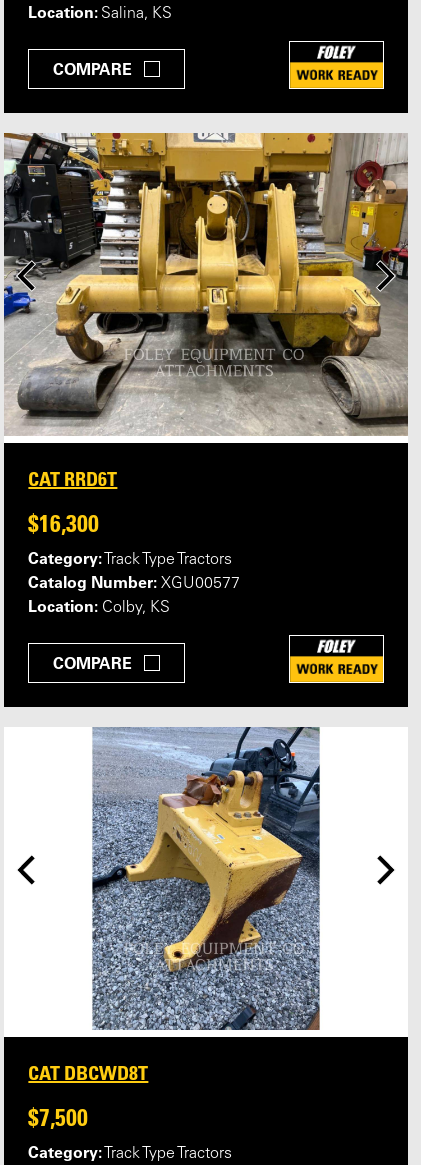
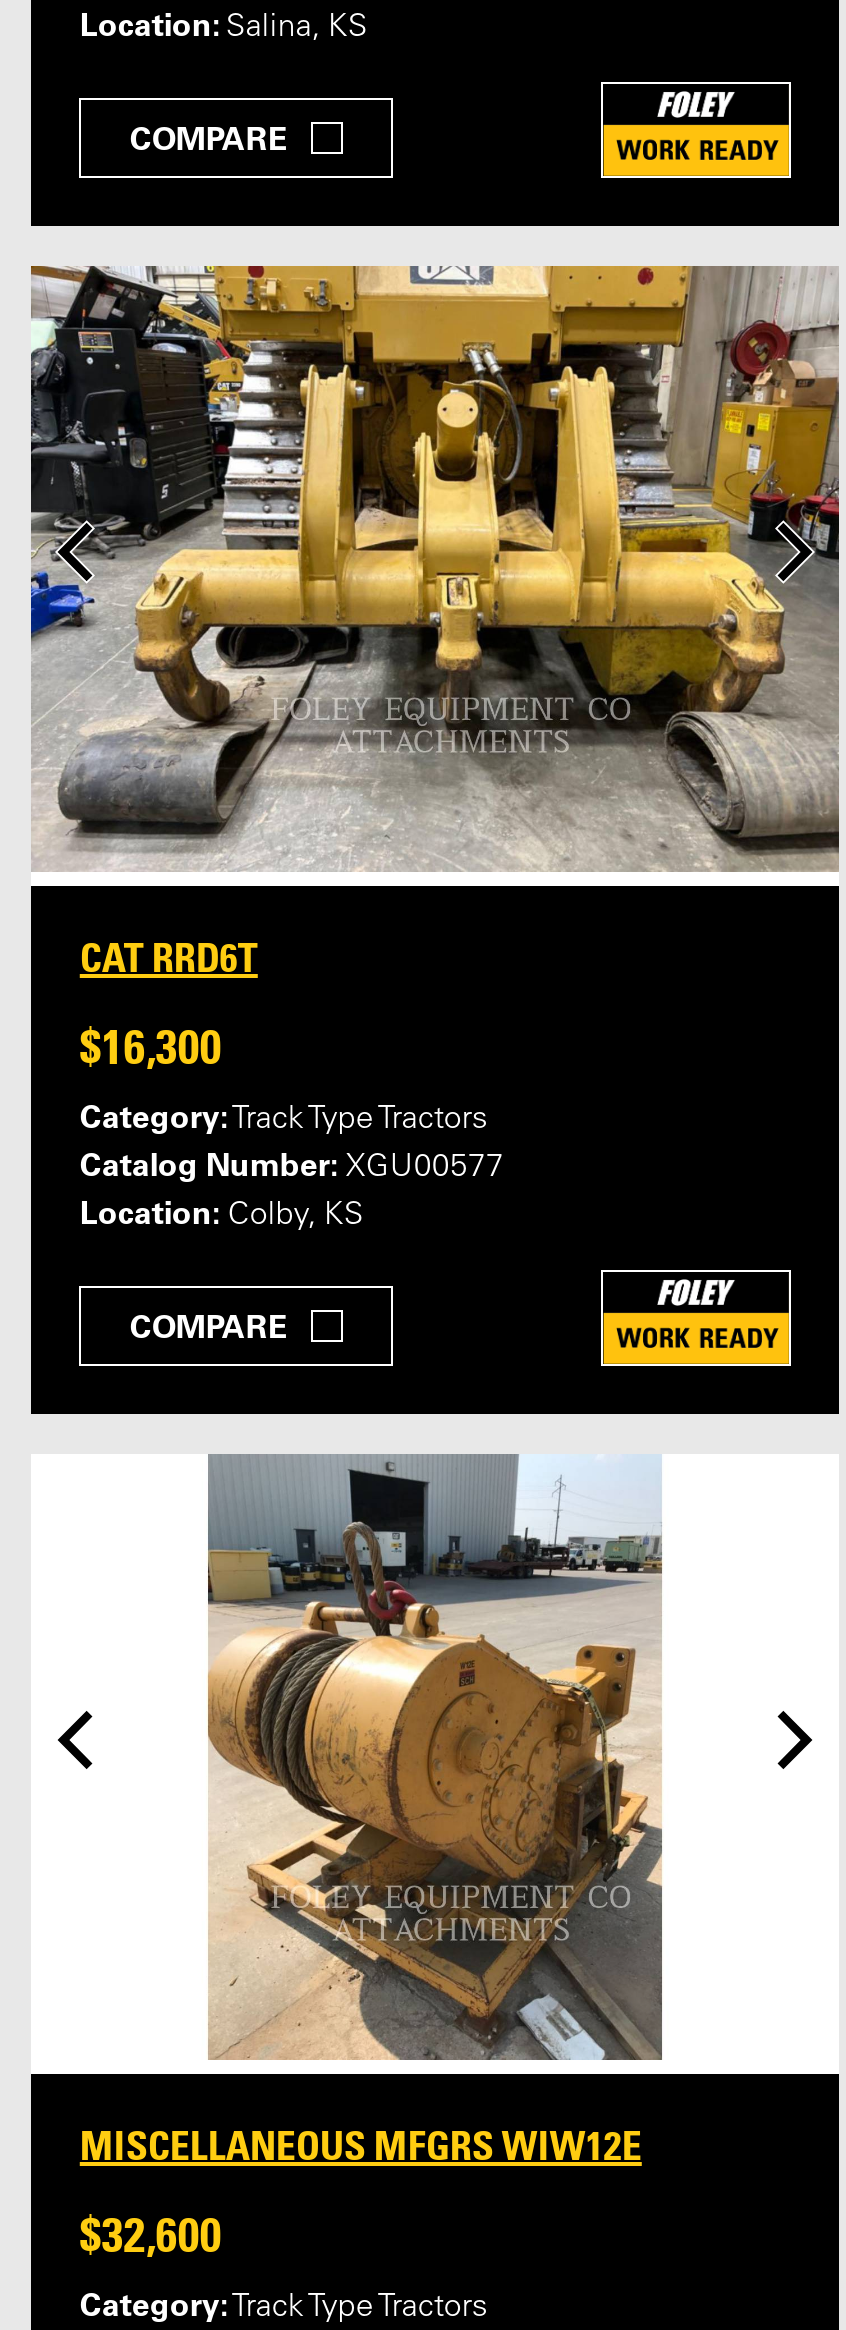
[28,726,321,1085] [image] | CAT DBCWD8T -> [80,1454,663,2171] [image] | MISCELLANEOUS MFGRS WIW12E
[28,1102,88,1131] $7,500 -> [80,2205,222,2263] $32,600

